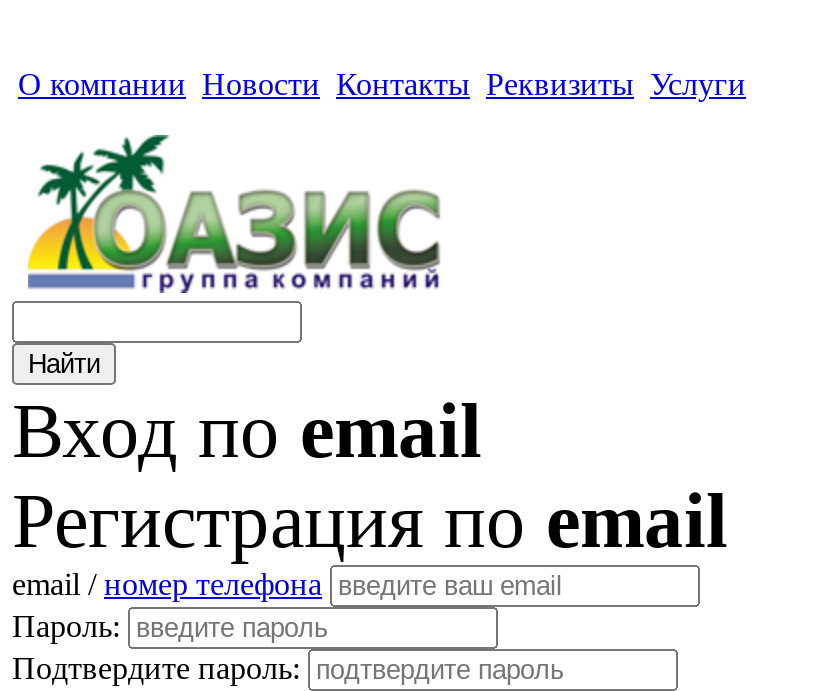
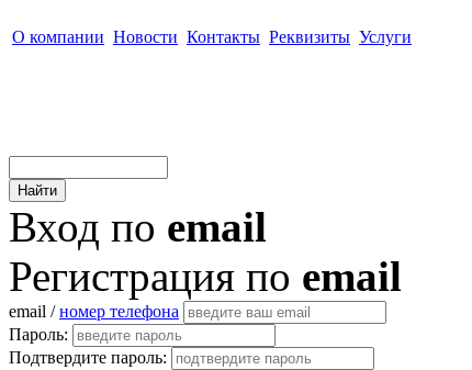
[26,133,442,295] [image] -> none

